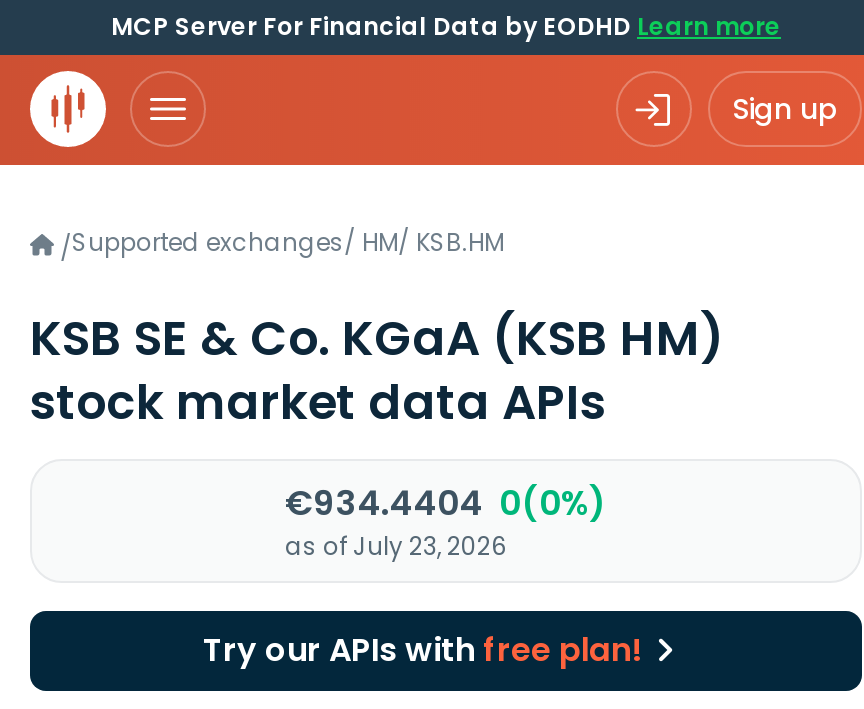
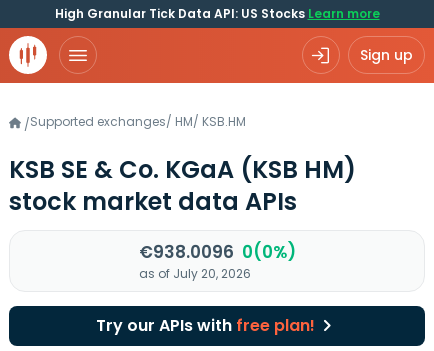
[111,9,781,43] MCP Server For Financial Data by EODHD Learn more -> [54,5,379,22] High Granular Tick Data API: US Stocks Learn more
[285,479,607,527] €934.4404 0(0%) -> [138,240,295,264] €938.0096 0(0%)
[285,529,507,563] as of July 23, 2026 -> [138,265,250,282] as of July 20, 2026

